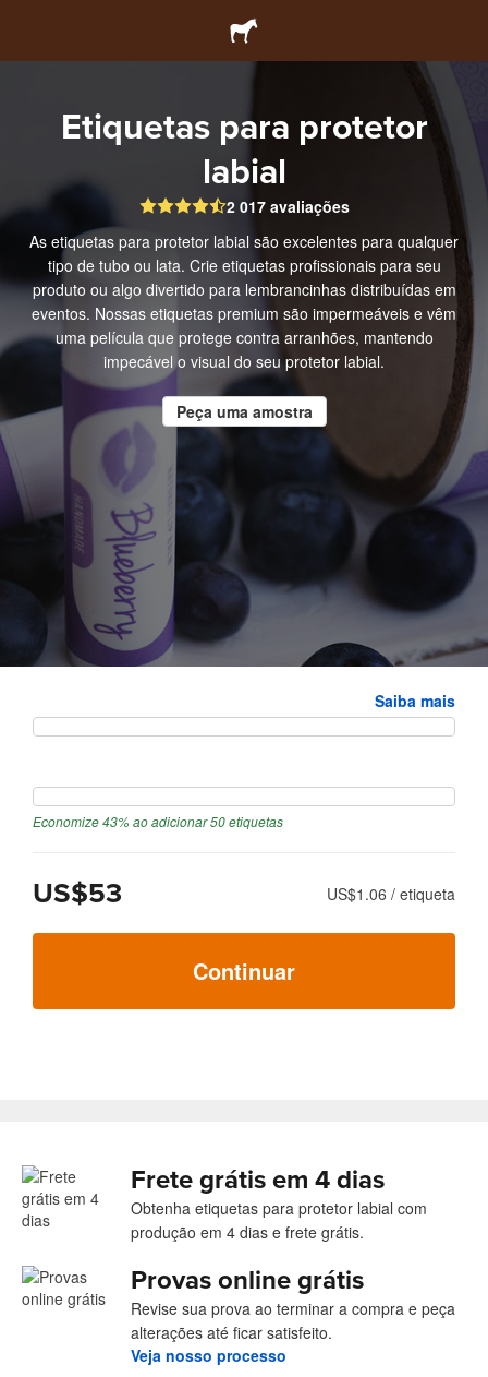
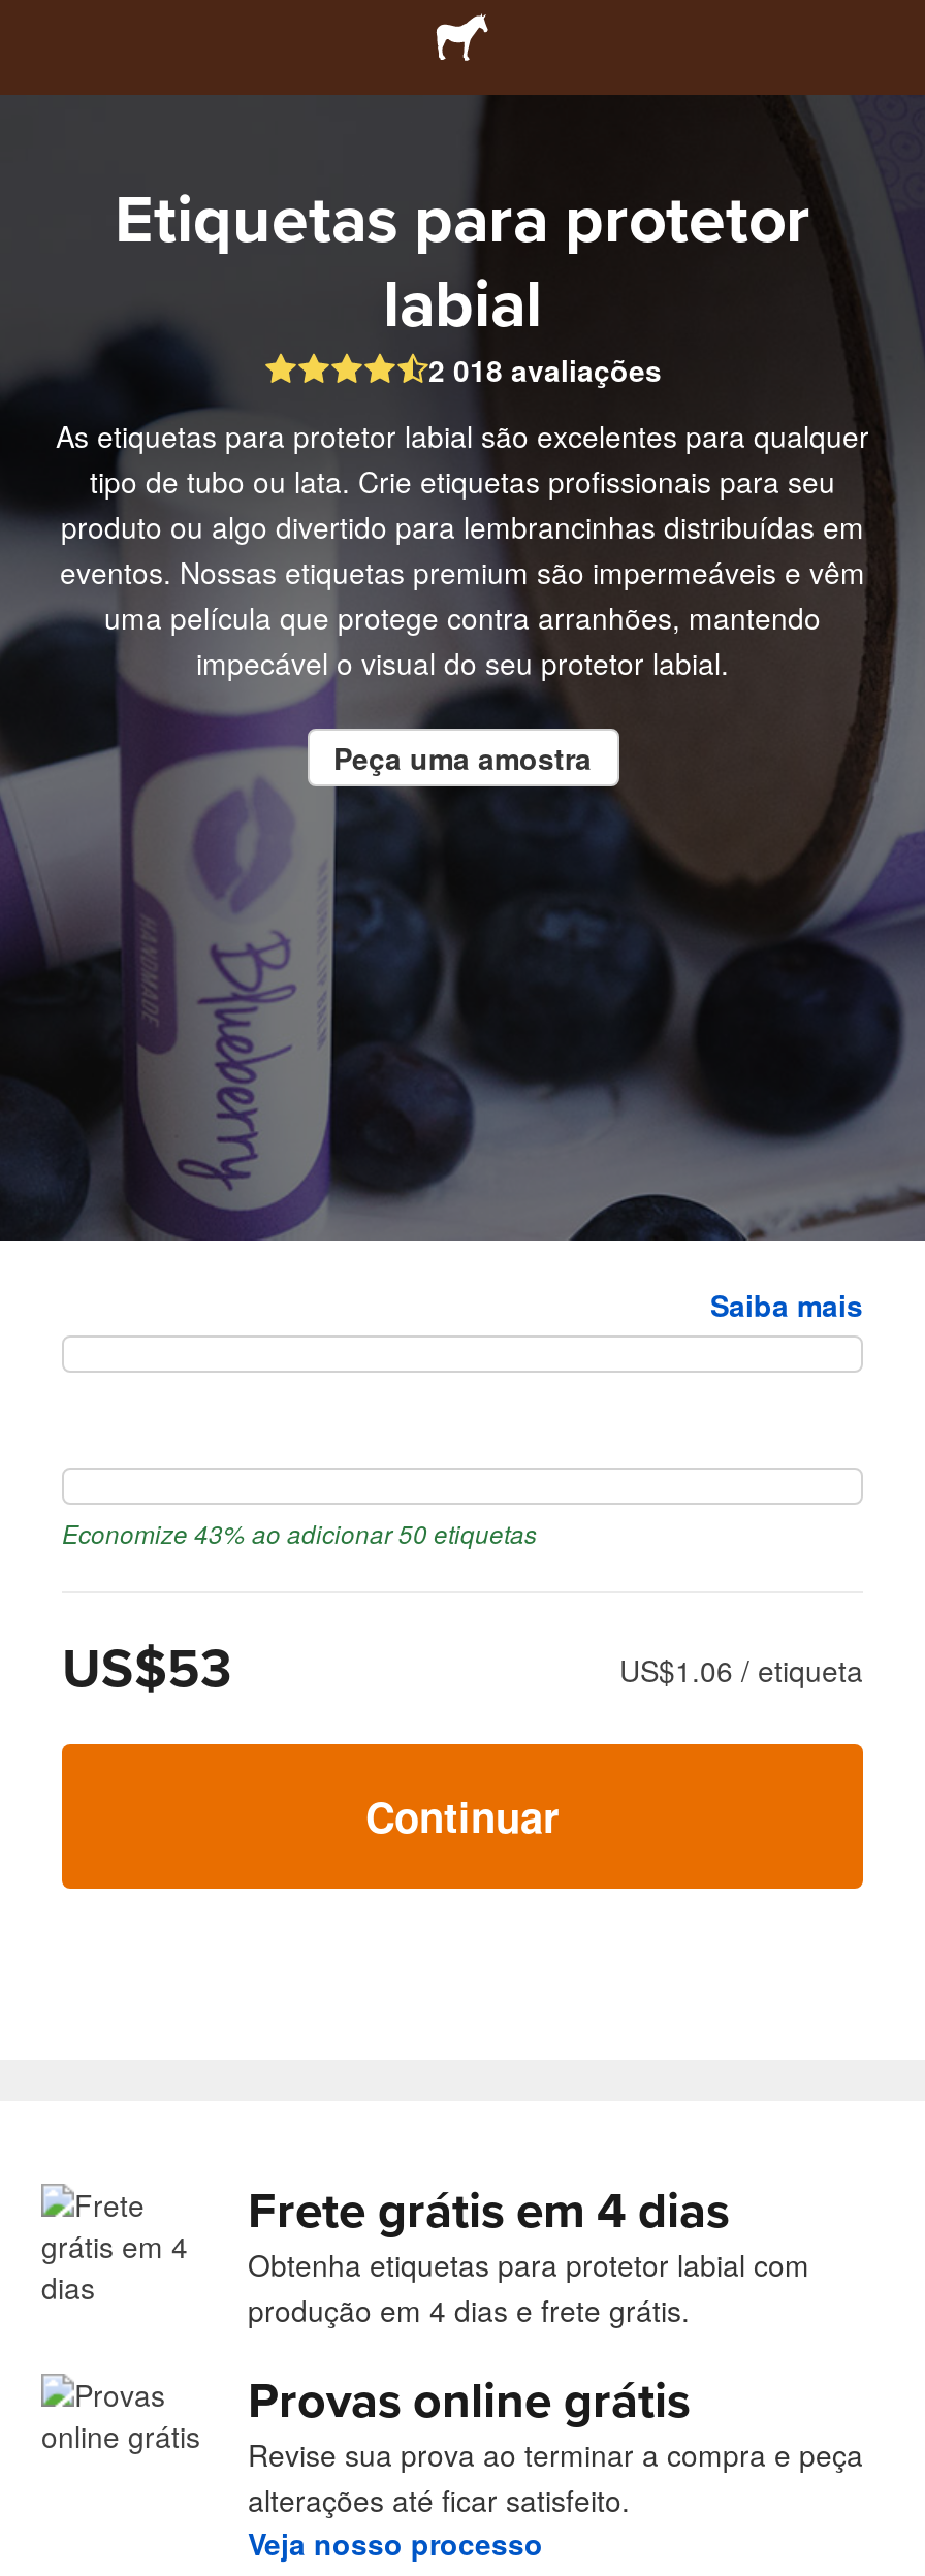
[226,195,349,217] 2 017 avaliações -> [428,349,662,390] 2 018 avaliações

